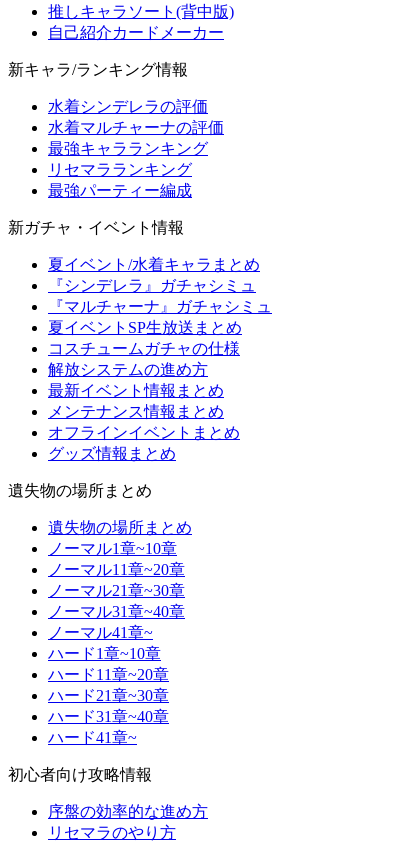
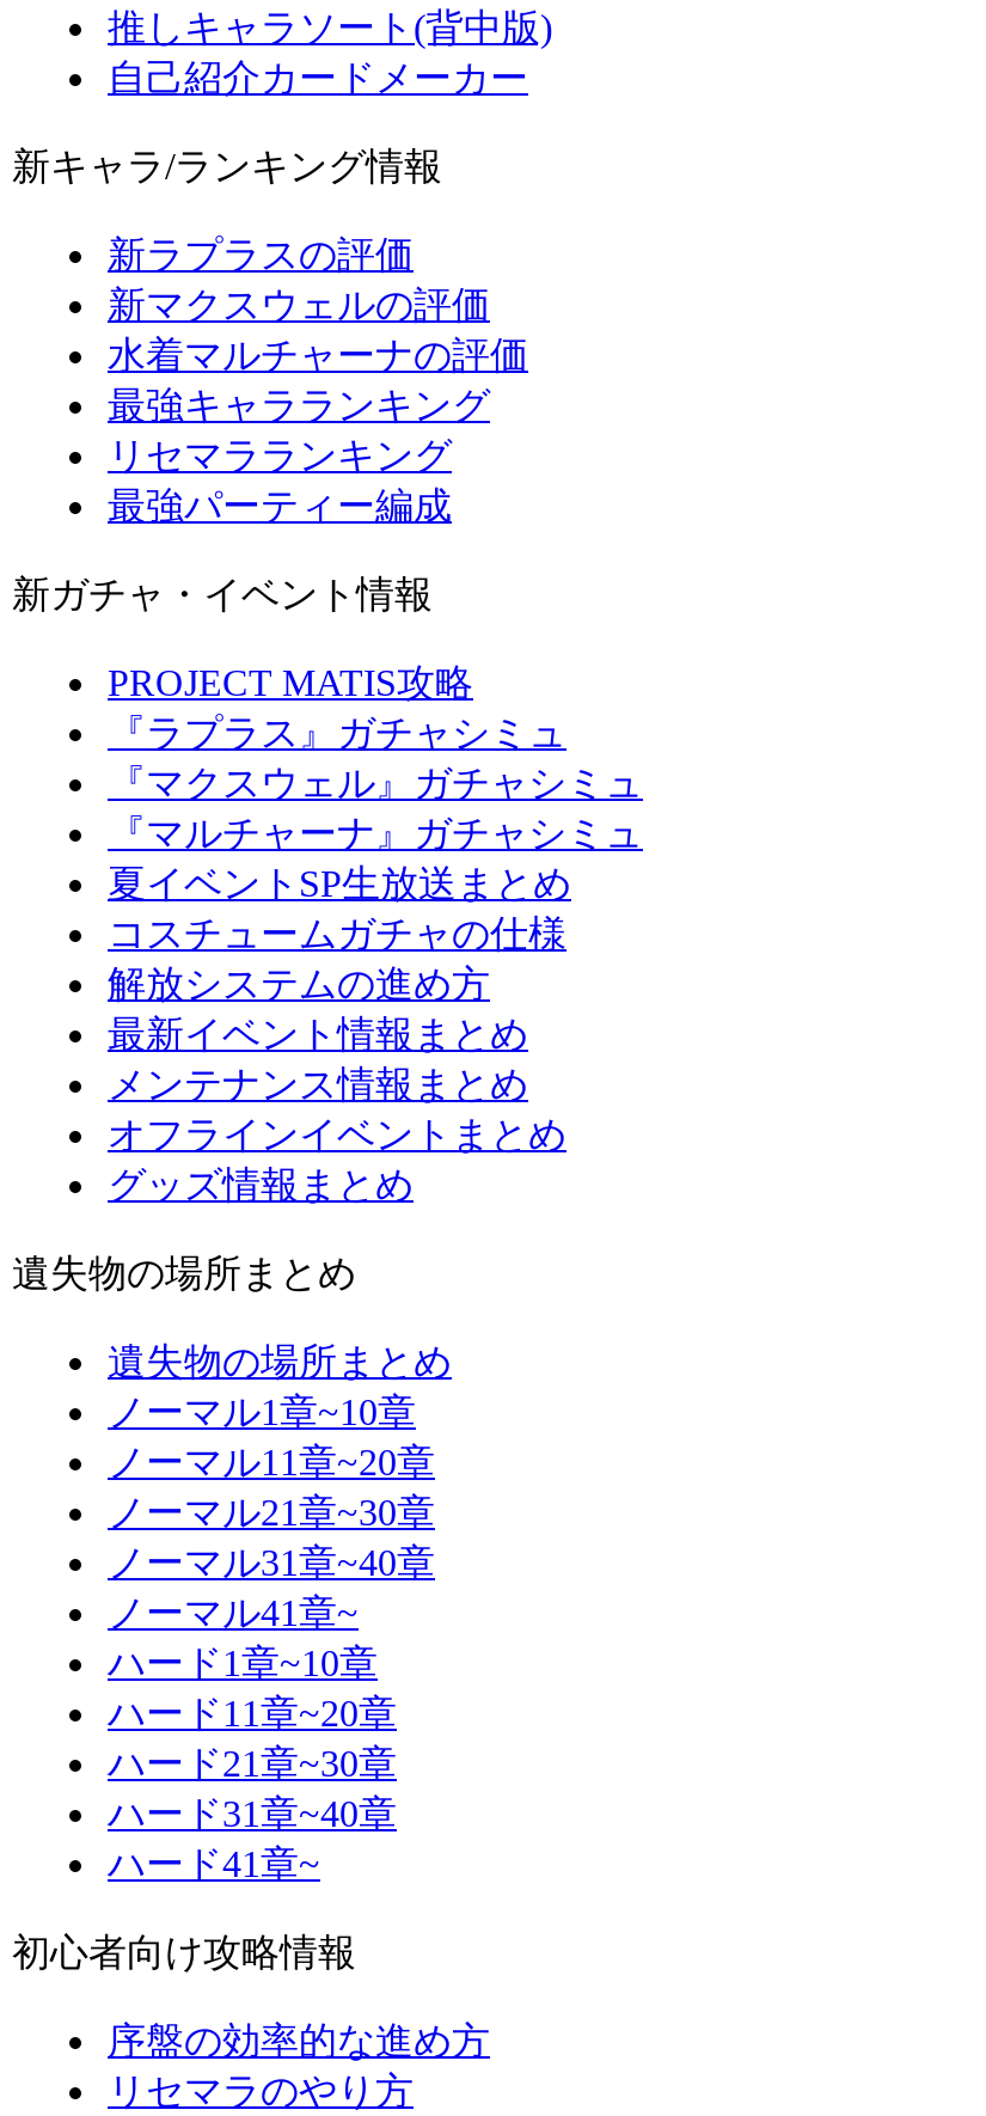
[48,98,208,115] 水着シンデレラの評価 -> [108,234,490,325] 新ラプラスの評価 | 新マクスウェルの評価
[48,256,260,294] 夏イベント/水着キャラまとめ | 『シンデレラ』ガチャシミュ -> [108,662,643,803] PROJECT MATIS攻略 | 『ラプラス』ガチャシミュ | 『マクスウェル』ガチャシミュ

